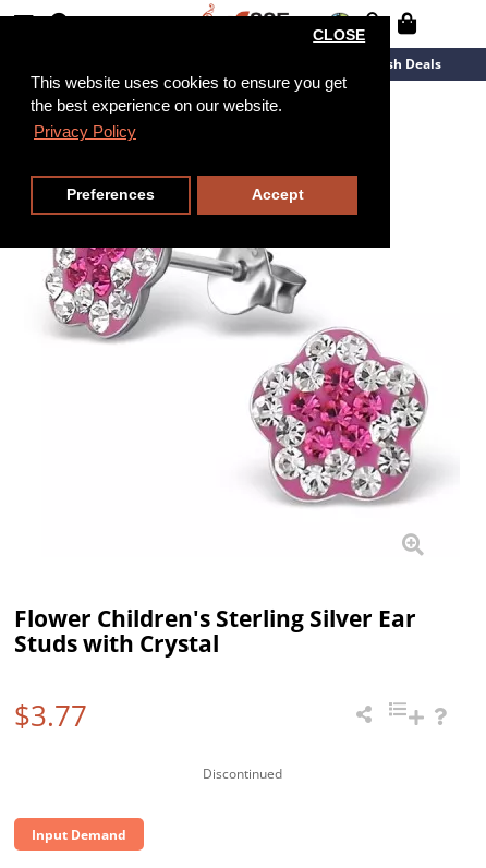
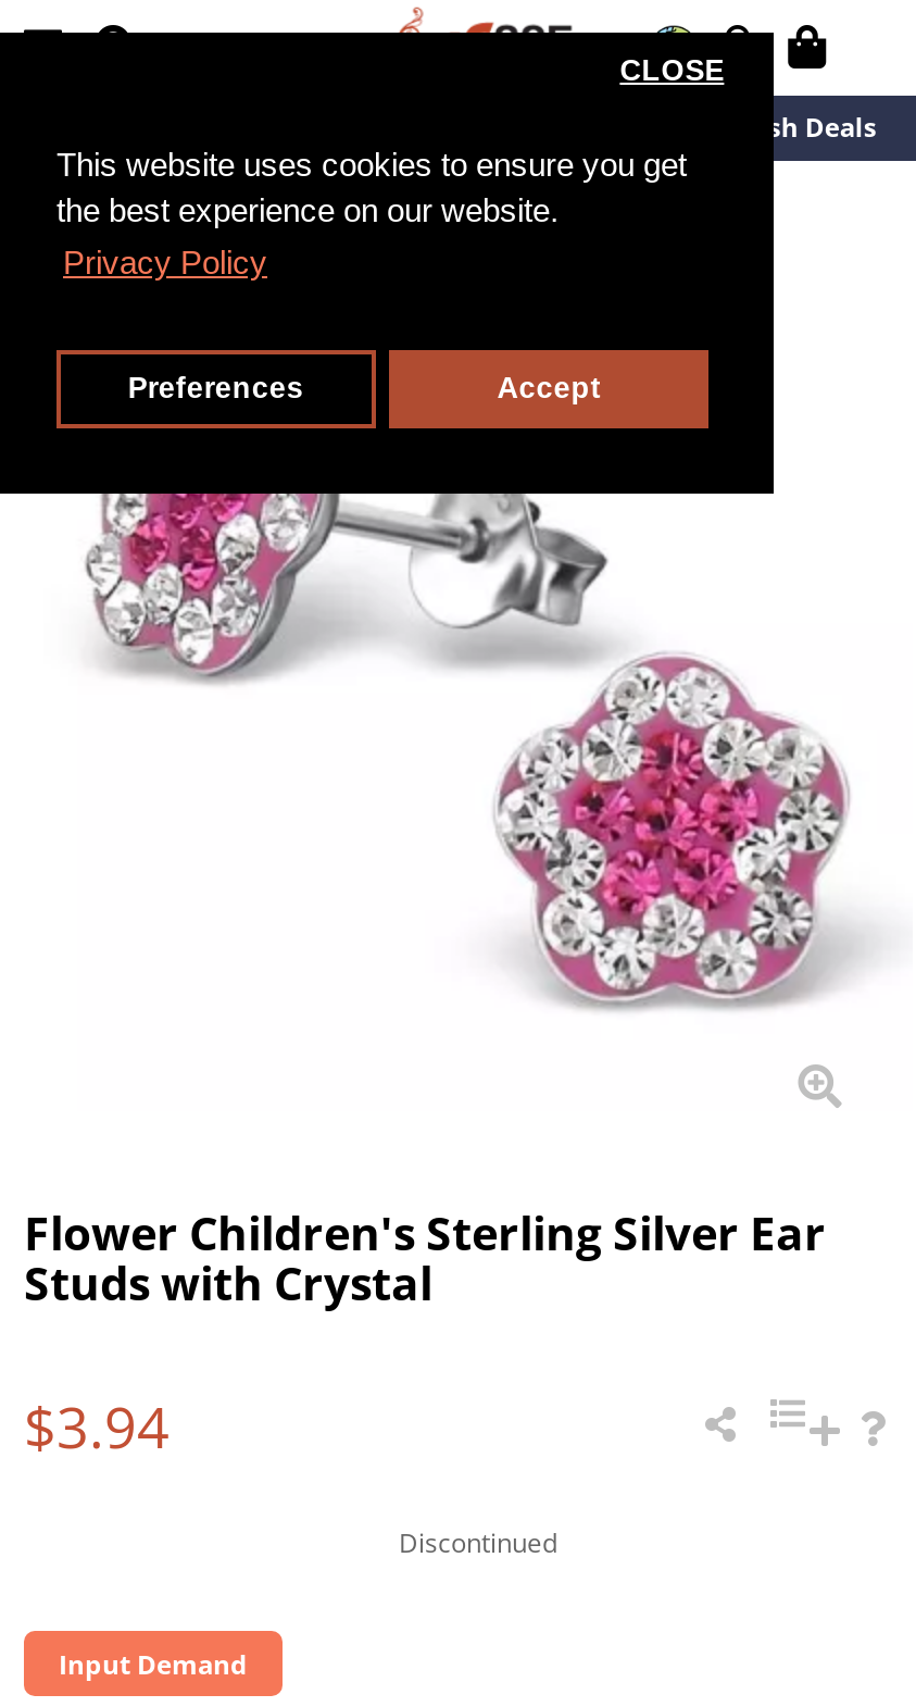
[14,696,87,735] $3.77 -> [24,1387,170,1466] $3.94

